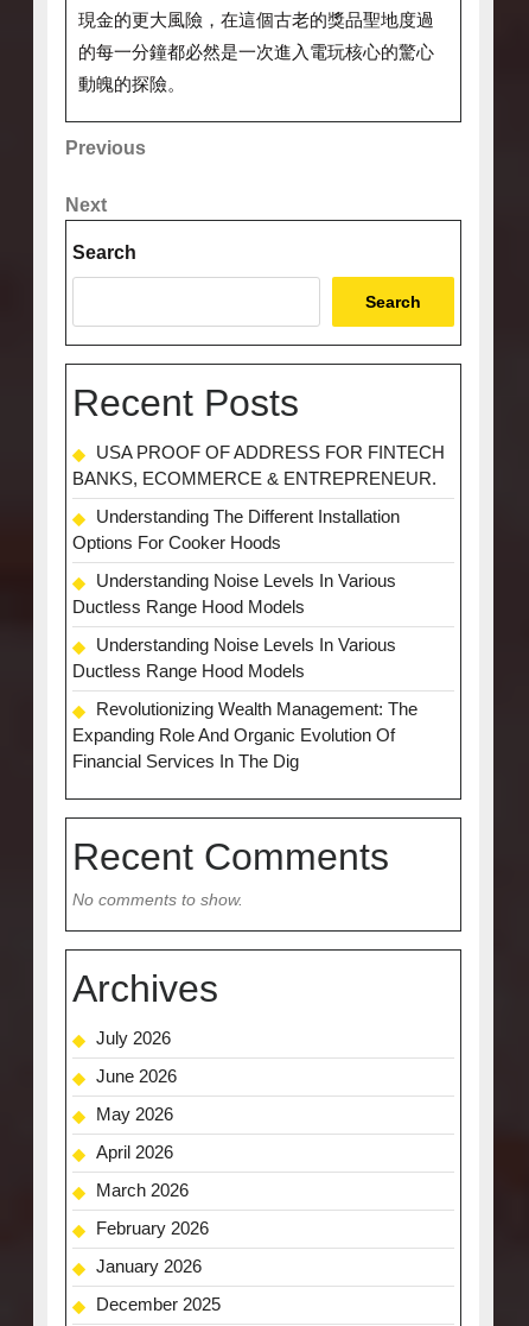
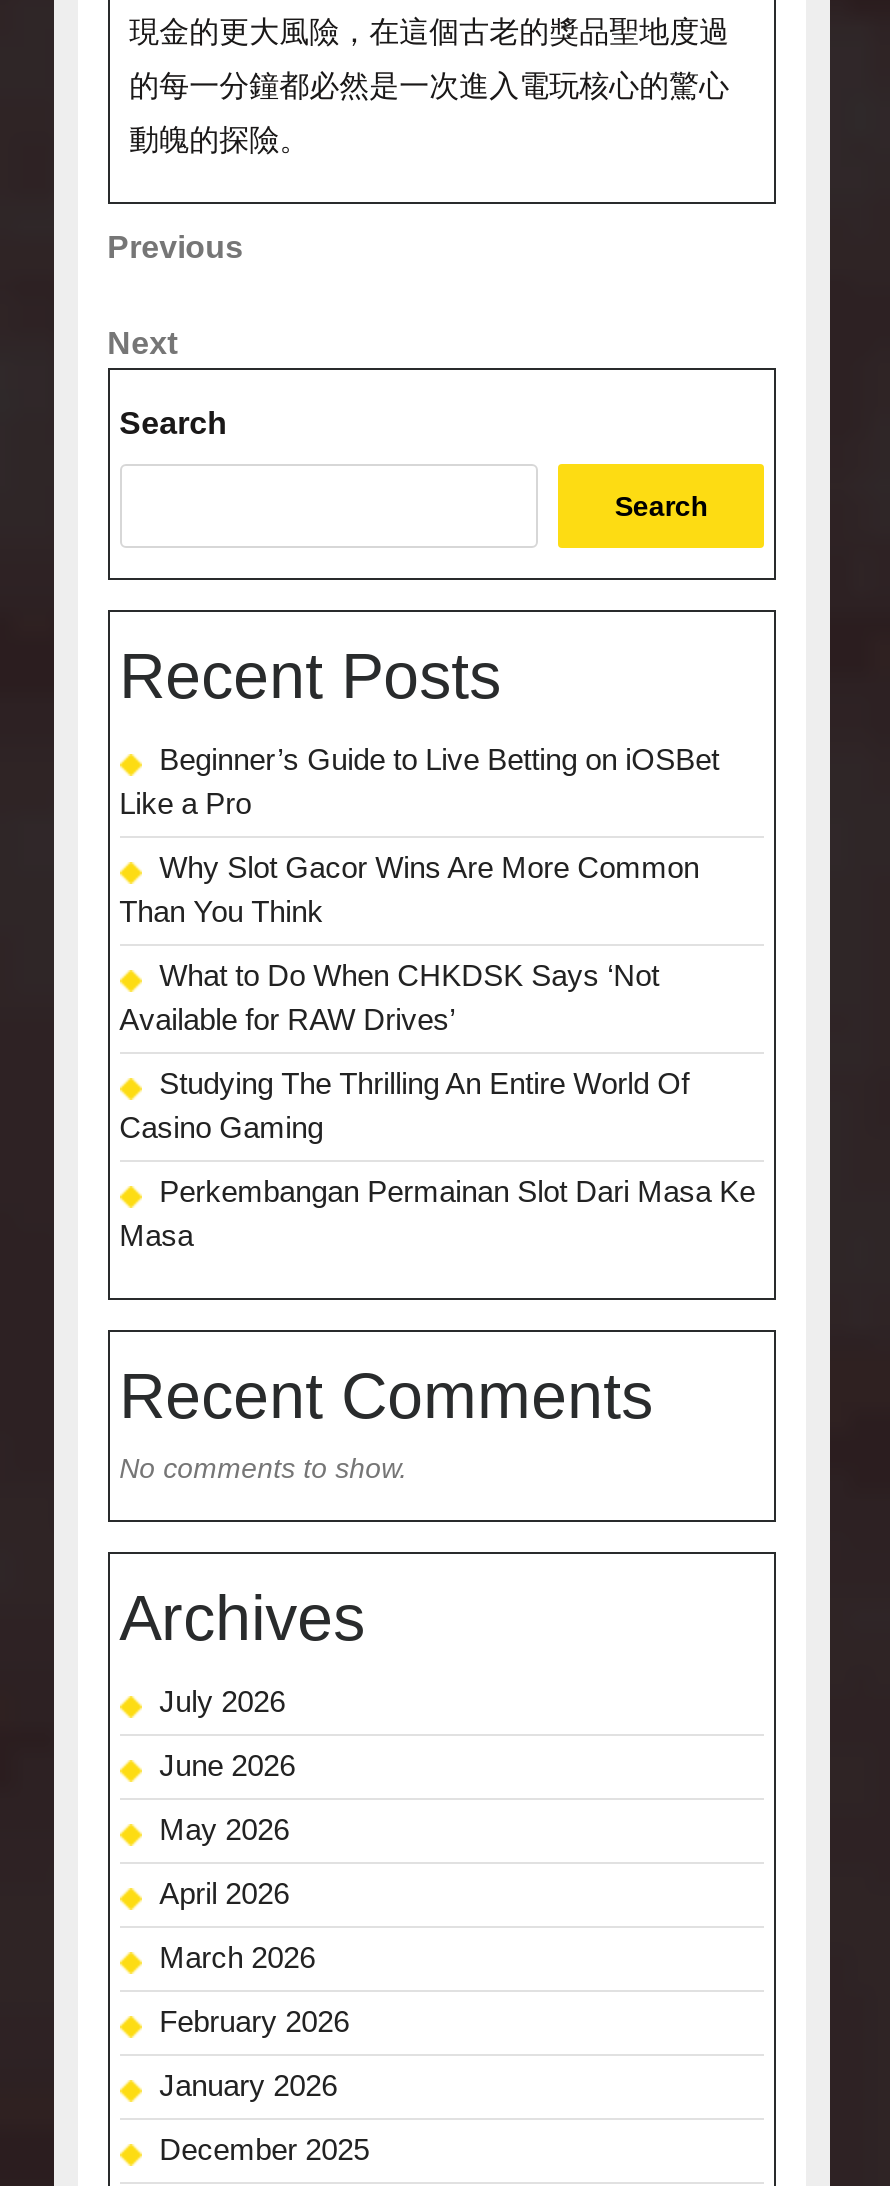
[72,442,444,488] USA PROOF OF ADDRESS FOR FINTECH | BANKS, ECOMMERCE & ENTREPRENEUR. -> [119,742,719,820] Beginner’s Guide to Live Betting on iOSBet | Like a Pro
[72,506,399,553] Understanding The Different Installation | Options For Cooker Hoods -> [119,850,699,928] Why Slot Gacor Wins Are More Common | Than You Think
[72,570,396,617] Understanding Noise Levels In Various | Ductless Range Hood Models -> [119,958,659,1036] What to Do When CHKDSK Says ‘Not | Available for RAW Drives’
[72,635,396,681] Understanding Noise Levels In Various | Ductless Range Hood Models -> [119,1066,689,1144] Studying The Thrilling An Entire World Of | Casino Gaming
[72,699,417,771] Revolutionizing Wealth Management: The | Expanding Role And Organic Evolution Of | Financial Services In The Dig -> [119,1174,755,1252] Perkembangan Permainan Slot Dari Masa Ke | Masa

